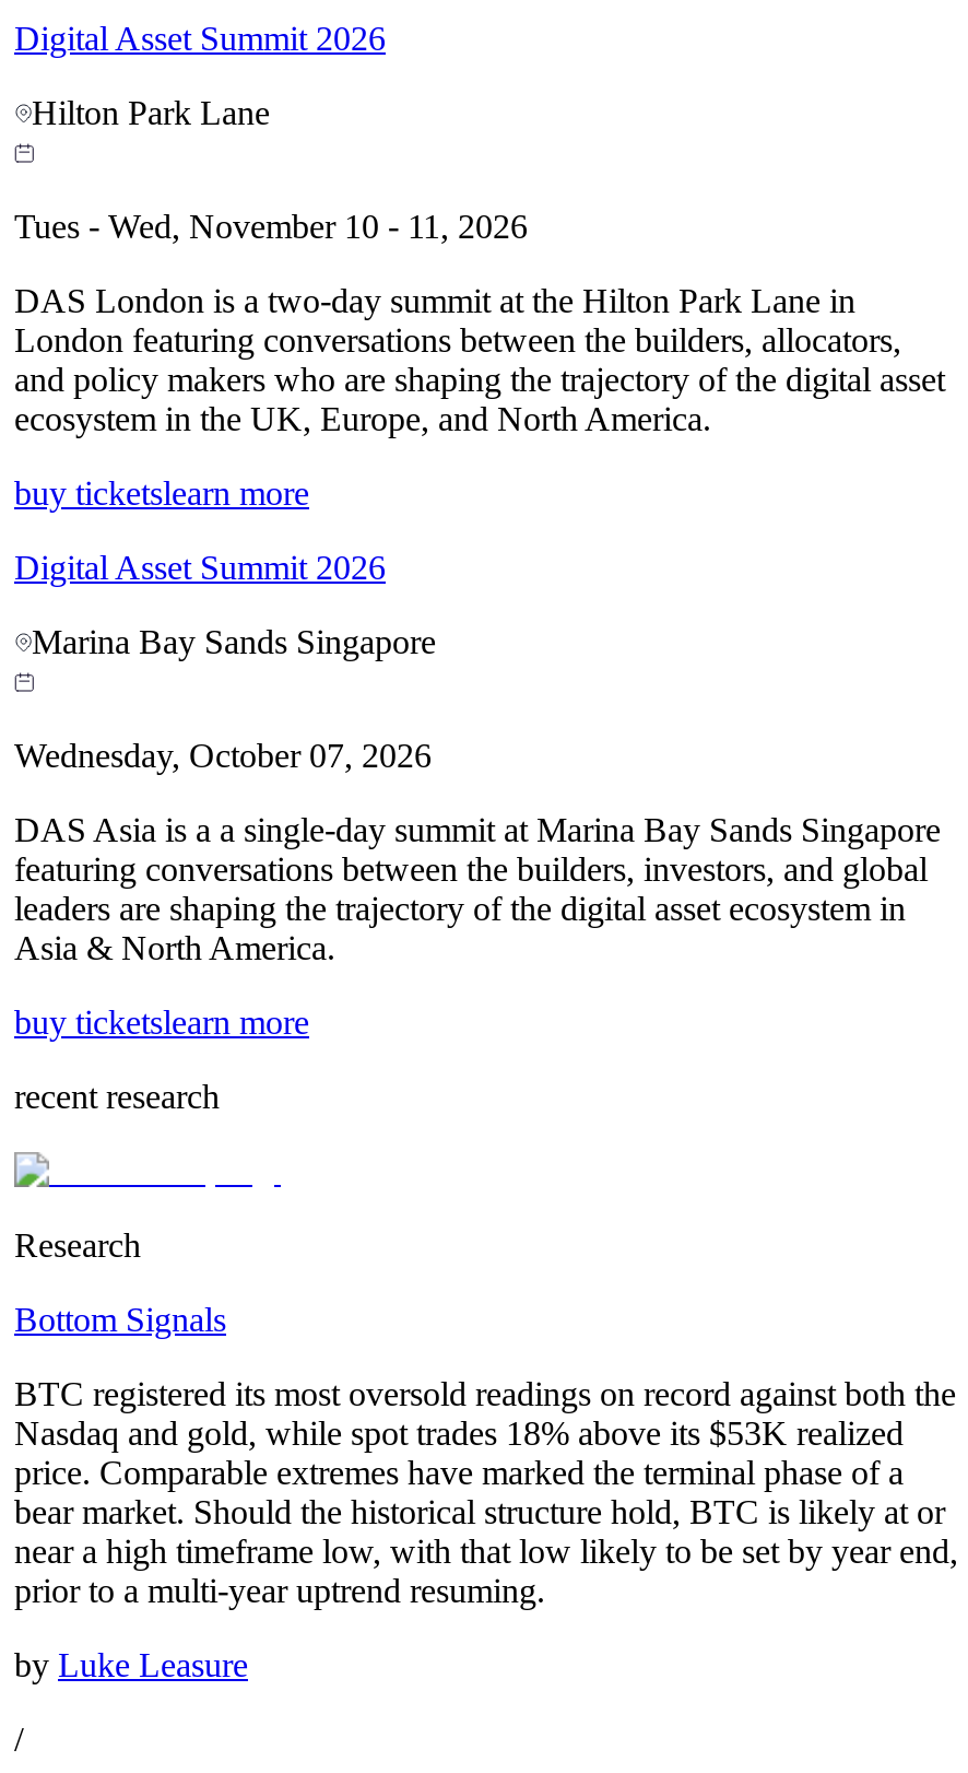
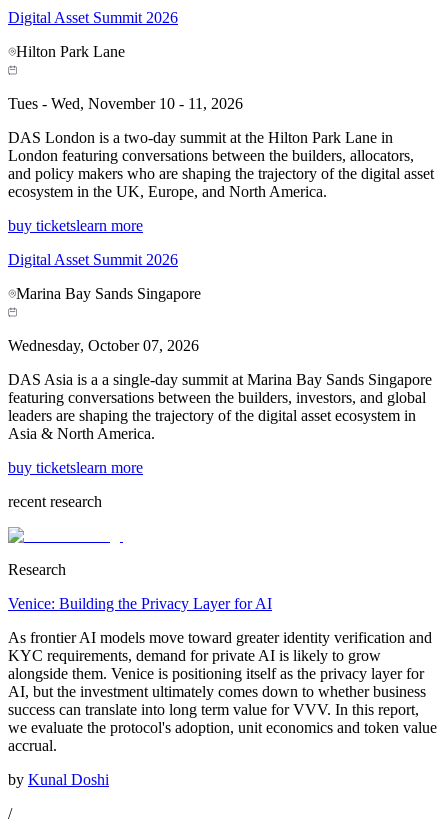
[14,1302,226,1339] Bottom Signals -> [8,595,272,612] Venice: Building the Privacy Layer for AI
[14,1376,958,1610] BTC registered its most oversold readings on record against both the | Nasdaq and gold, while spot trades 18% above its $53K realized | price. Comparable extremes have marked the terminal phase of a | bear market. Should the historical structure hold, BTC is likely at or | near a high timeframe low, with that low likely to be set by year end, | prior to a multi-year uptrend resuming. -> [8,629,437,754] As frontier AI models move toward greater identity verification and | KYC requirements, demand for private AI is likely to grow | alongside them. Venice is positioning itself as the privacy layer for | AI, but the investment ultimately comes down to whether business | success can translate into long term value for VVV. In this report, | we evaluate the protocol's adoption, unit economics and token value | accrual.
[14,1647,248,1684] by Luke Leasure -> [8,771,109,788] by Kunal Doshi

